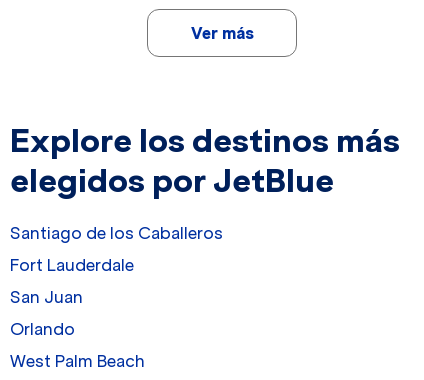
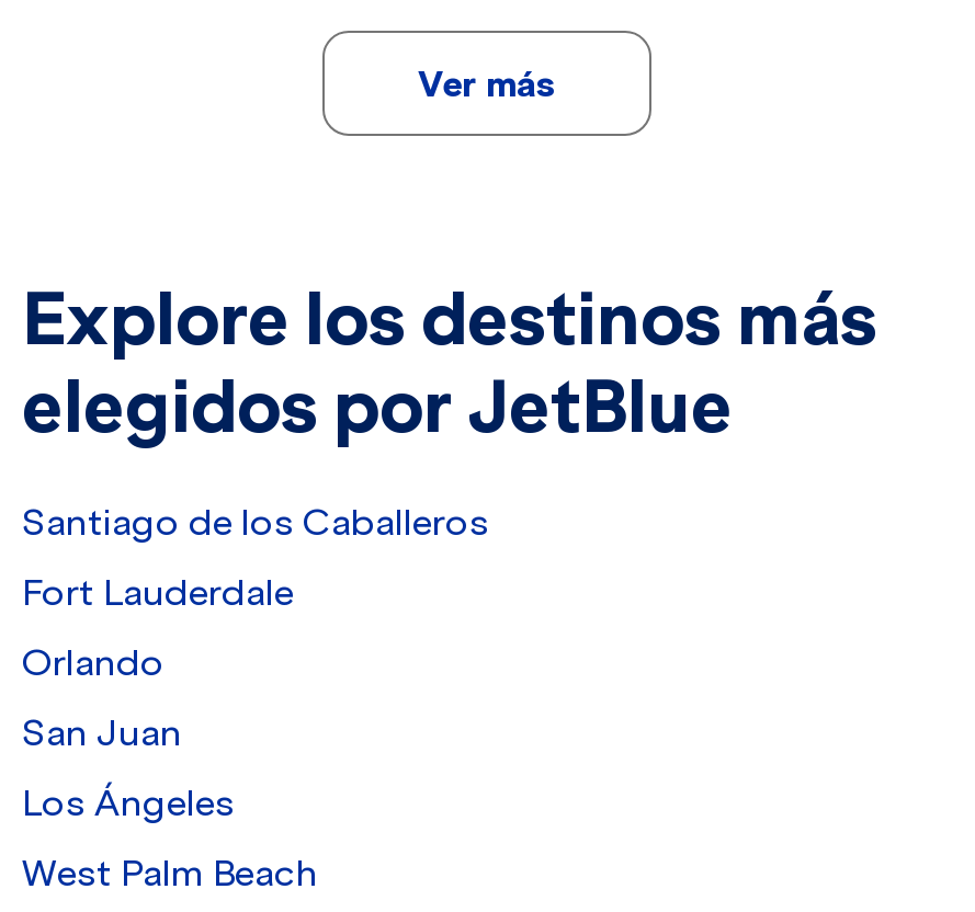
none -> [22,780,235,824] Los Ángeles
moved [10,319,75,339] -> [22,640,165,684]: Orlando

